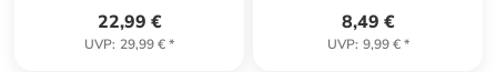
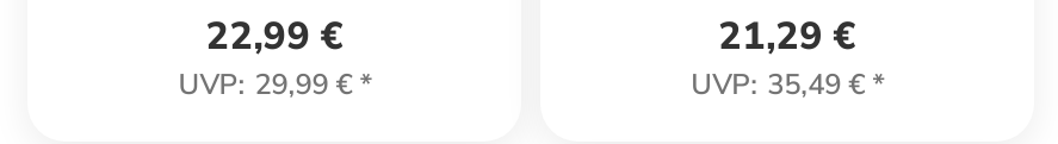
[327,10,409,53] 8,49 € | UVP: 9,99 €* -> [691,11,884,104] 21,29 € | UVP: 35,49 €*

